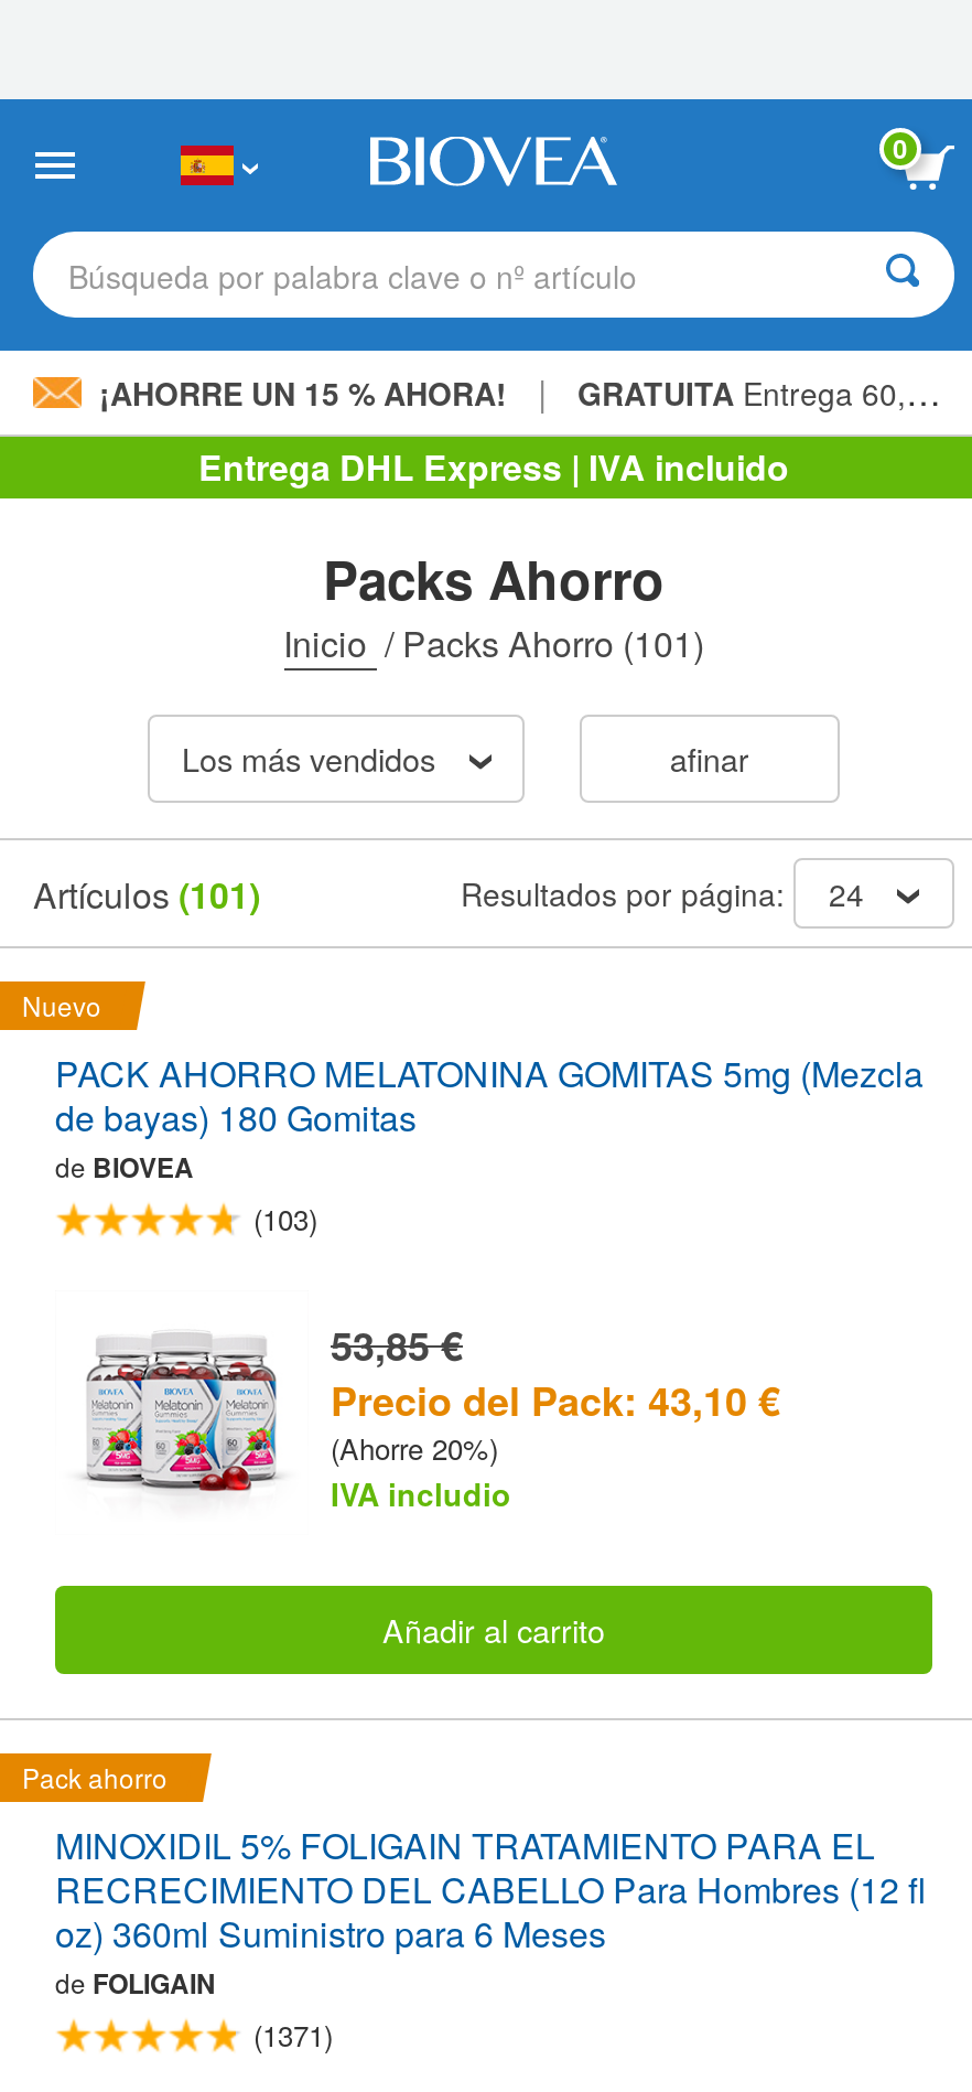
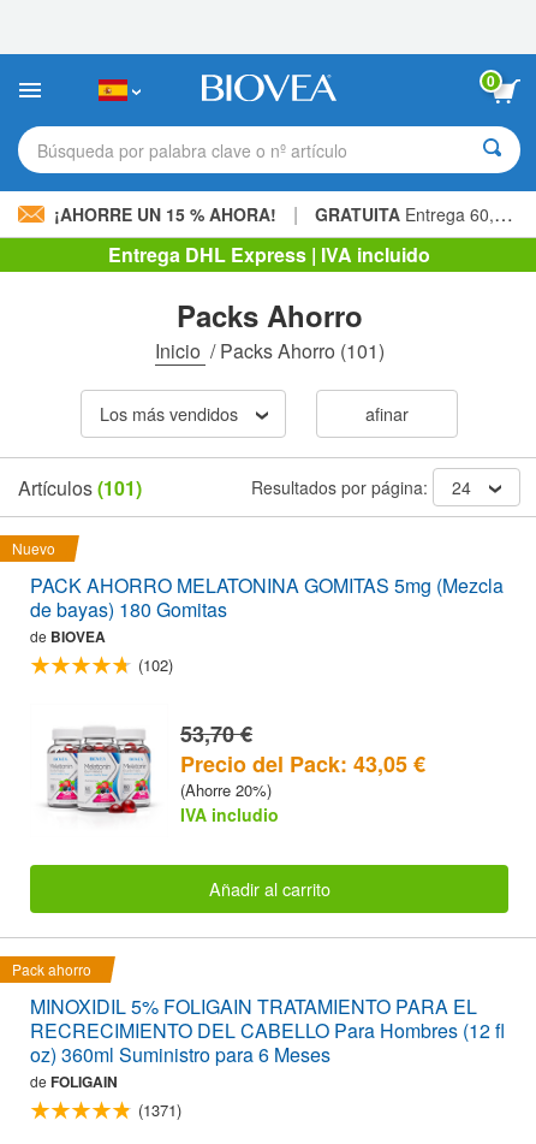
[253,1199,317,1241] (103) -> [138,654,173,677] (102)
[331,1316,463,1373] 53,85 € -> [180,718,252,749] 53,70 €
[331,1371,780,1429] Precio del Pack: 43,10 € -> [180,748,425,779] Precio del Pack: 43,05 €

